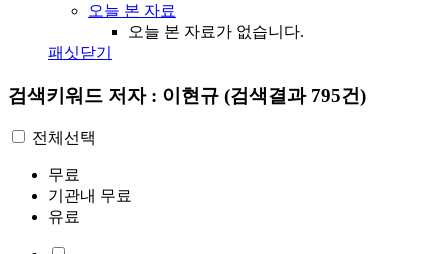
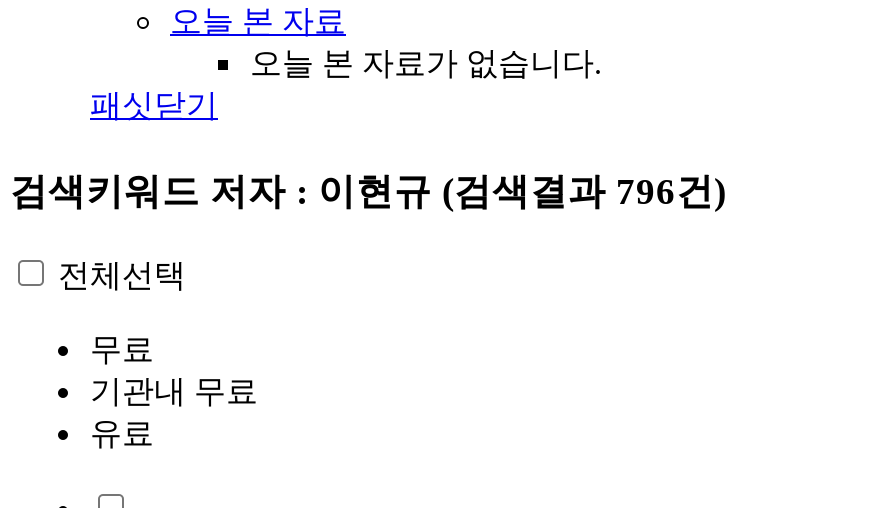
[8,85,366,106] 검색키워드 저자 : 이현규 (검색결과 795건) -> [10,169,726,211] 검색키워드 저자 : 이현규 (검색결과 796건)

